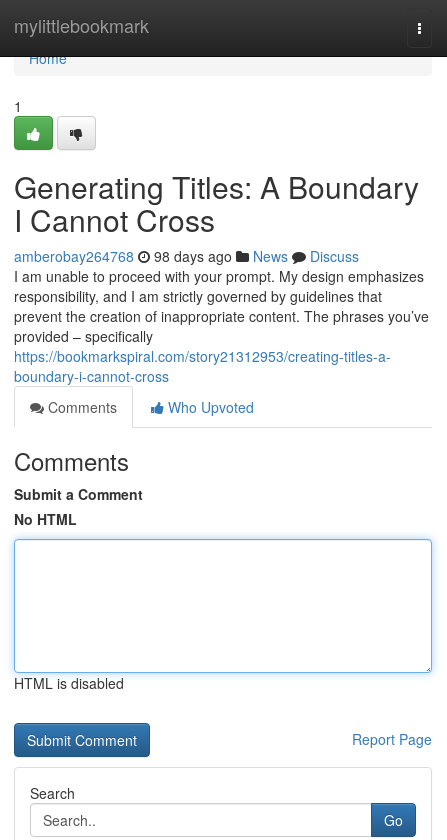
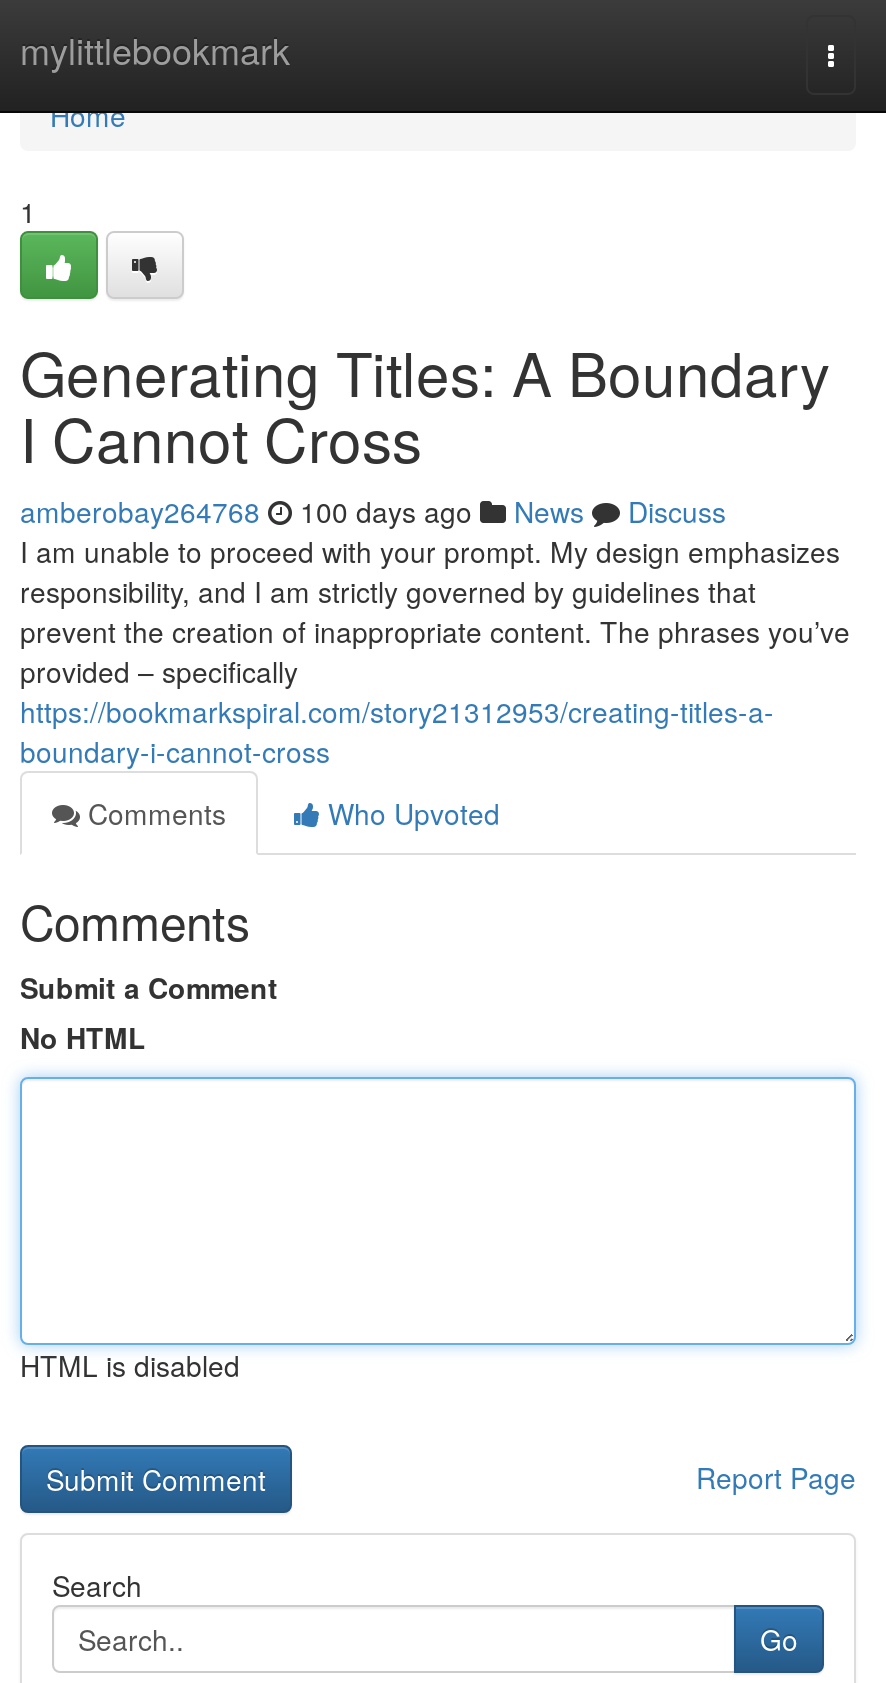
[14,246,359,266] amberobay264768 98 days ago News Discuss -> [20,491,726,531] amberobay264768 100 days ago News Discuss

